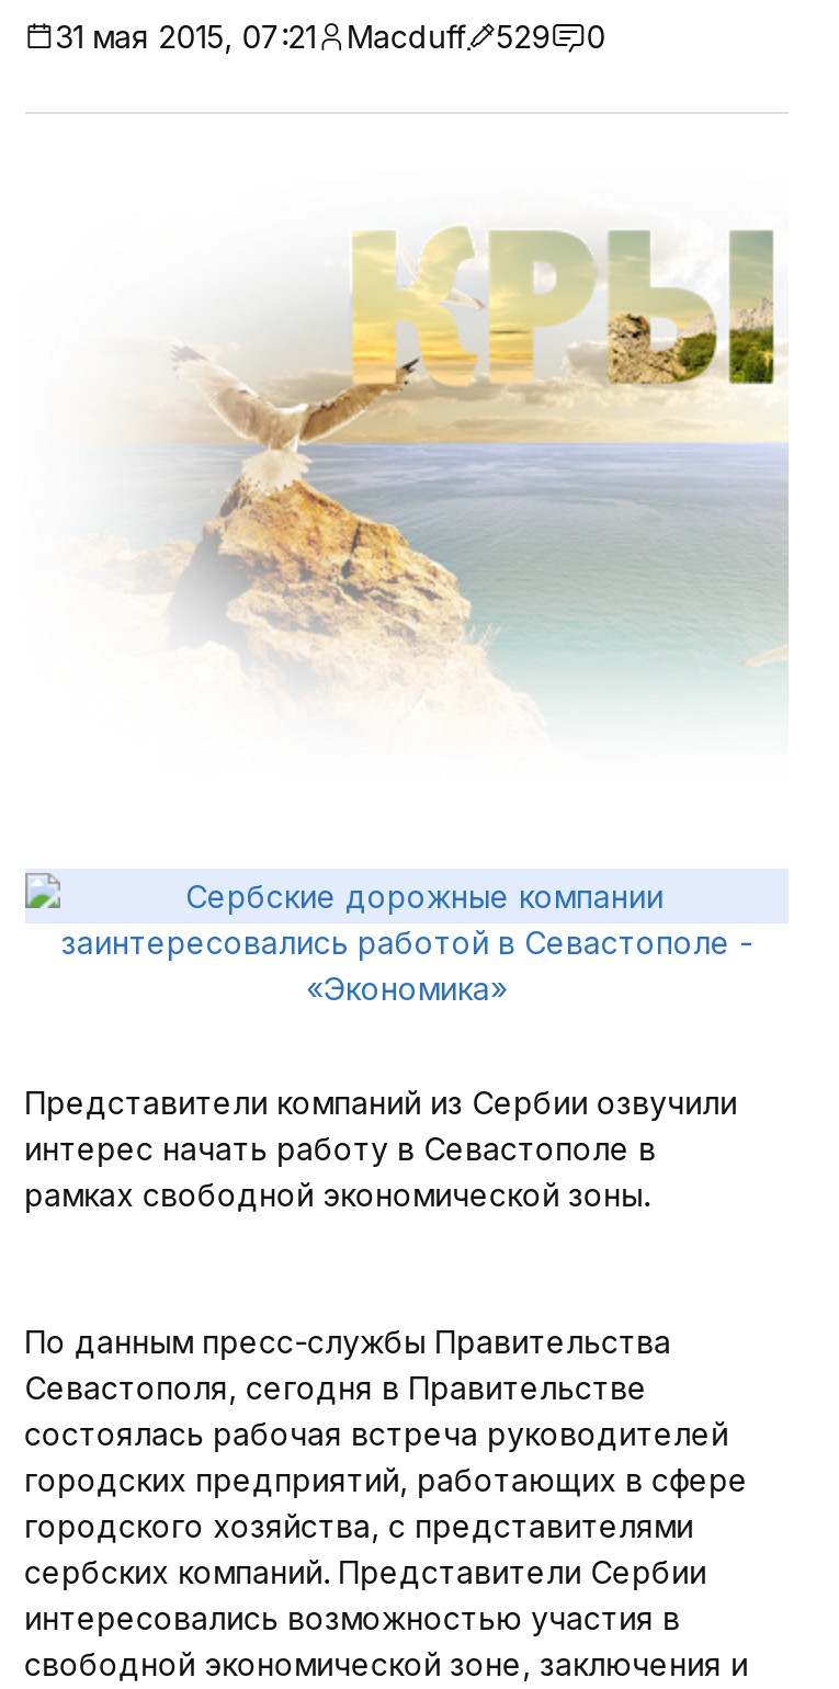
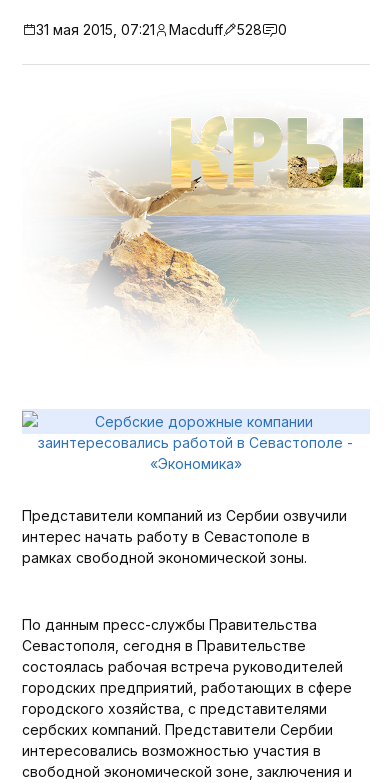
[496,18,551,55] 529 -> [237,21,262,38] 528

